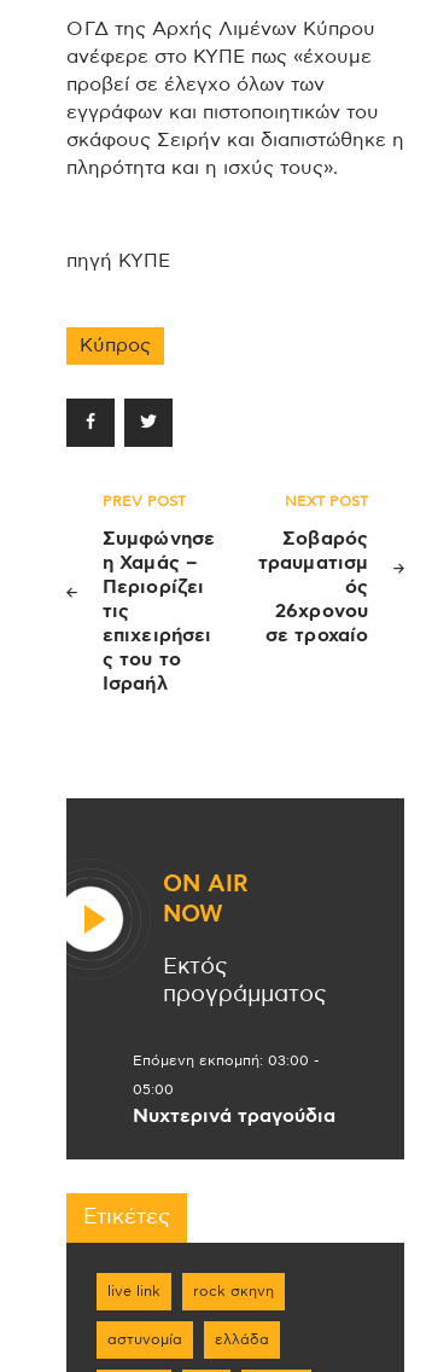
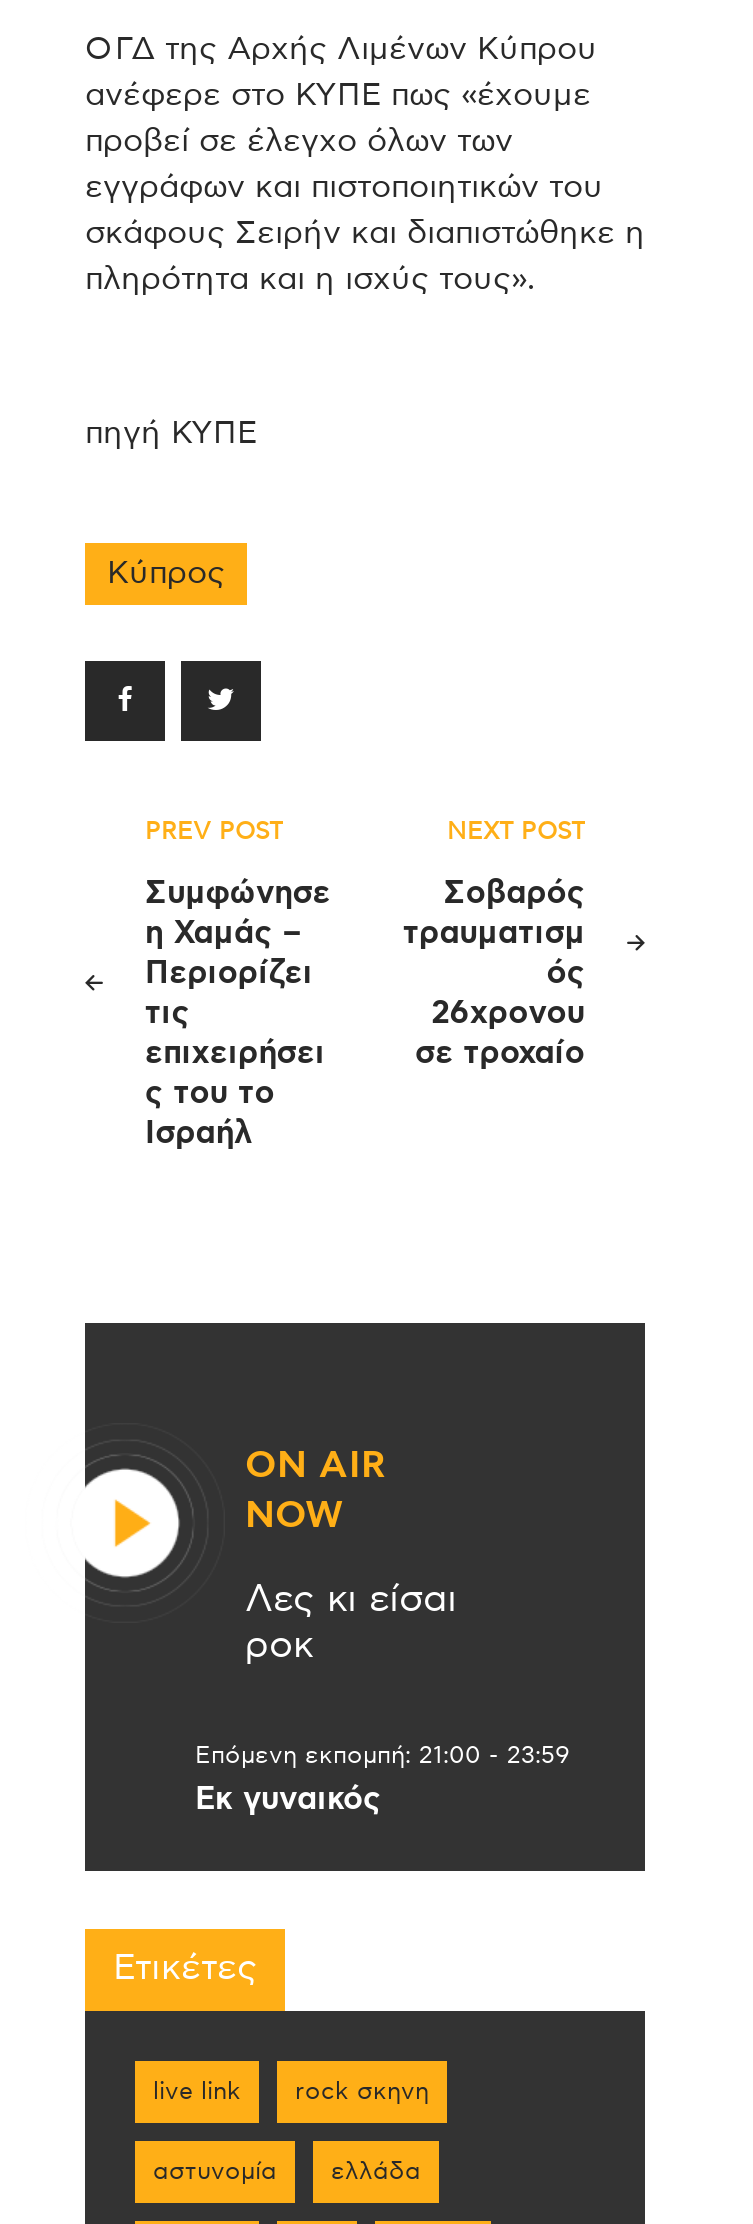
[133,955,335,1125] Εκτός | προγράμματος | Επόμενη εκπομπή: 03:00 - | 05:00 | Νυχτερινά τραγούδια -> [195,1582,569,1816] Λες κι είσαι | ροκ | Επόμενη εκπομπή: 21:00 - 23:59 | Εκ γυναικός

